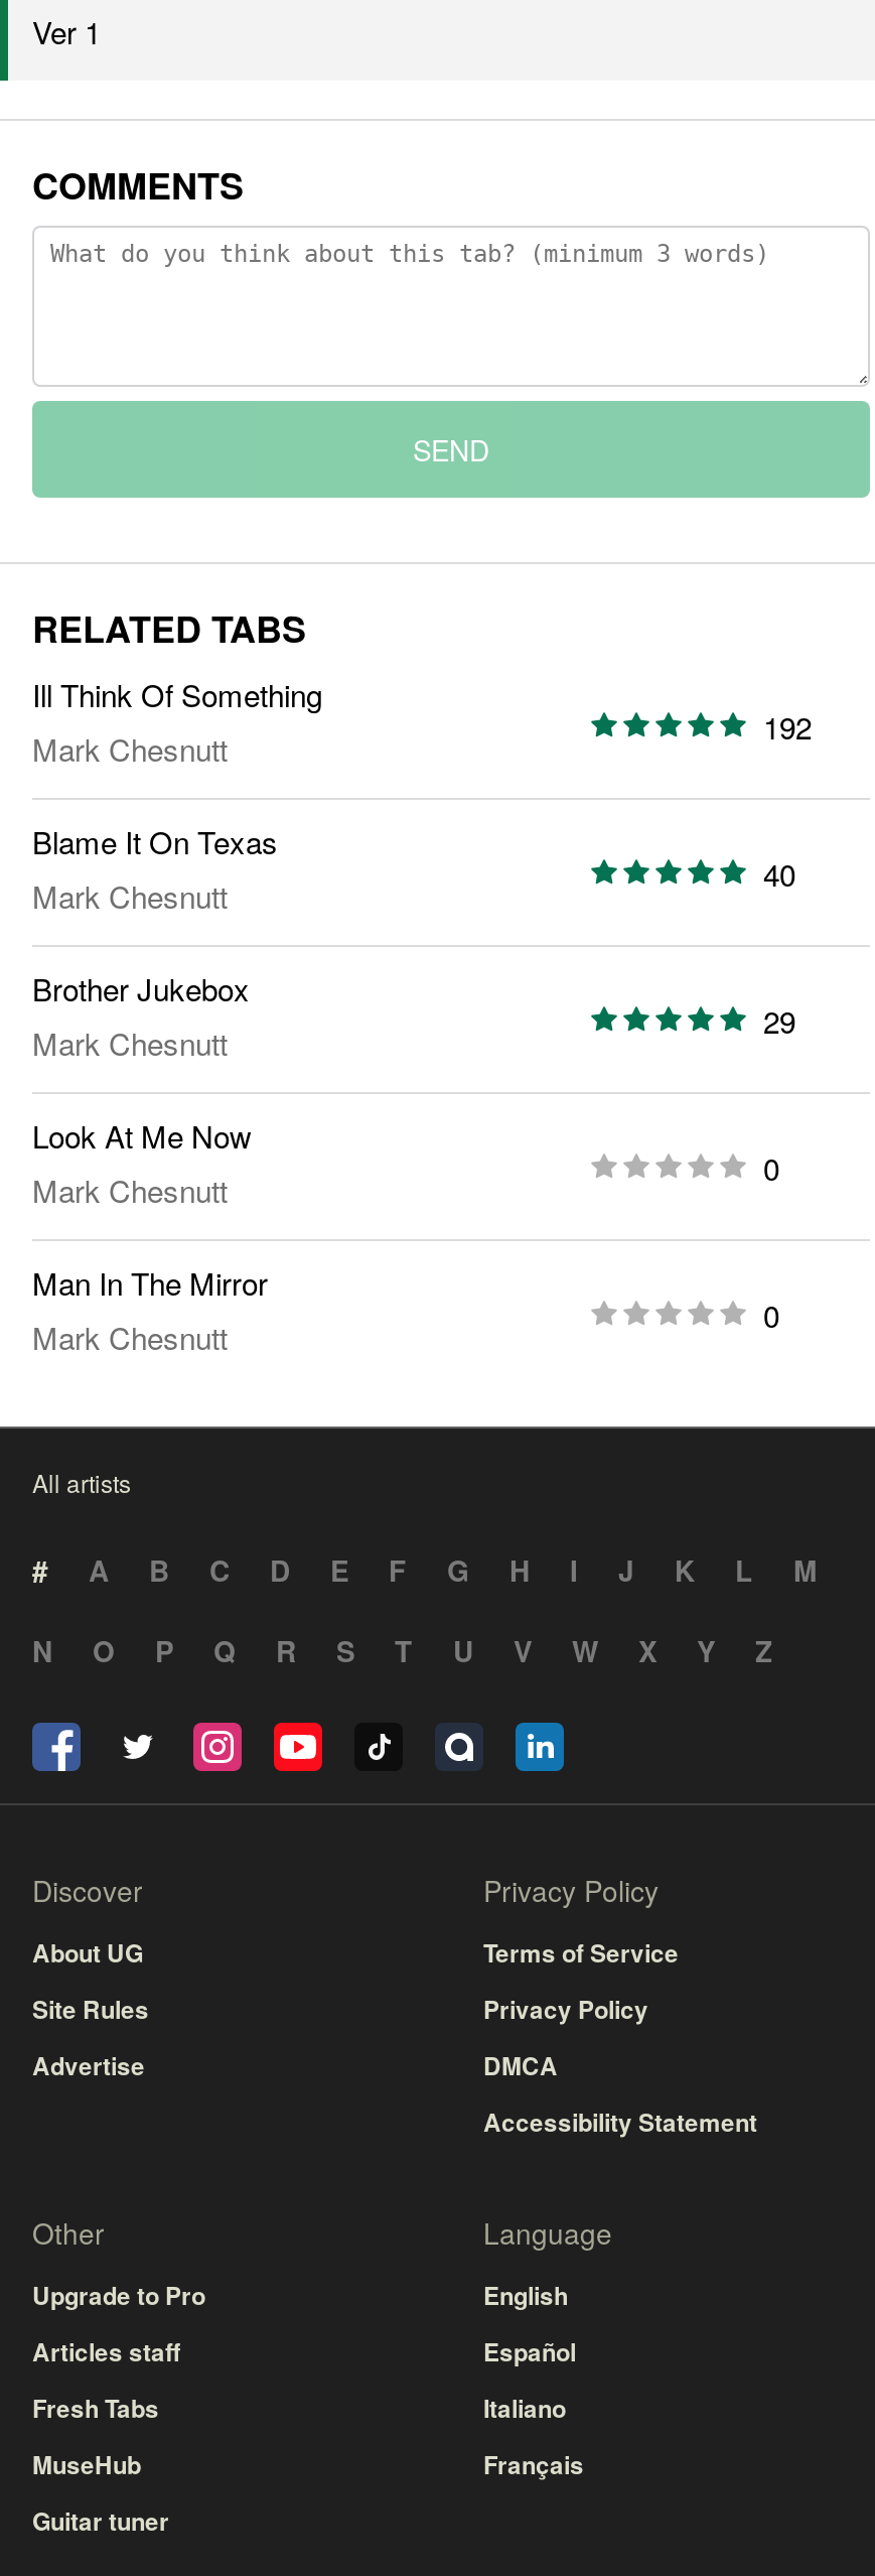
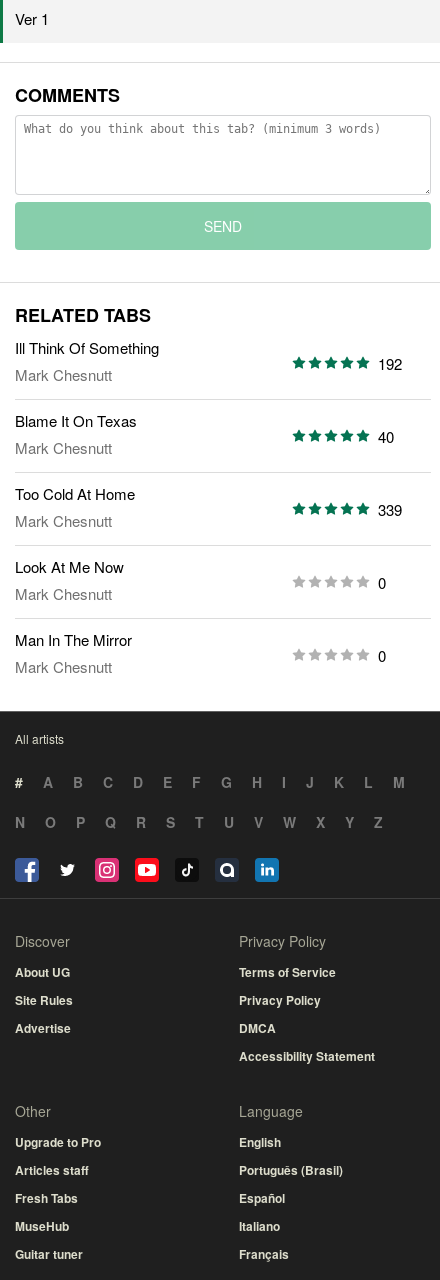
[32,968,250,1010] Brother Jukebox -> [15,483,135,504] Too Cold At Home
[763,999,795,1041] 29 -> [378,499,402,520] 339
moved [483,2334,584,2483] -> [239,1189,289,1263]: Español | Italiano | Français
none -> [239,1161,343,1179] Português (Brasil)

